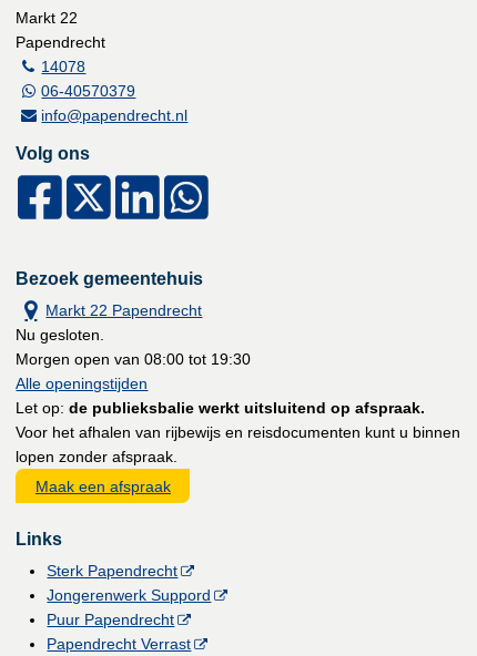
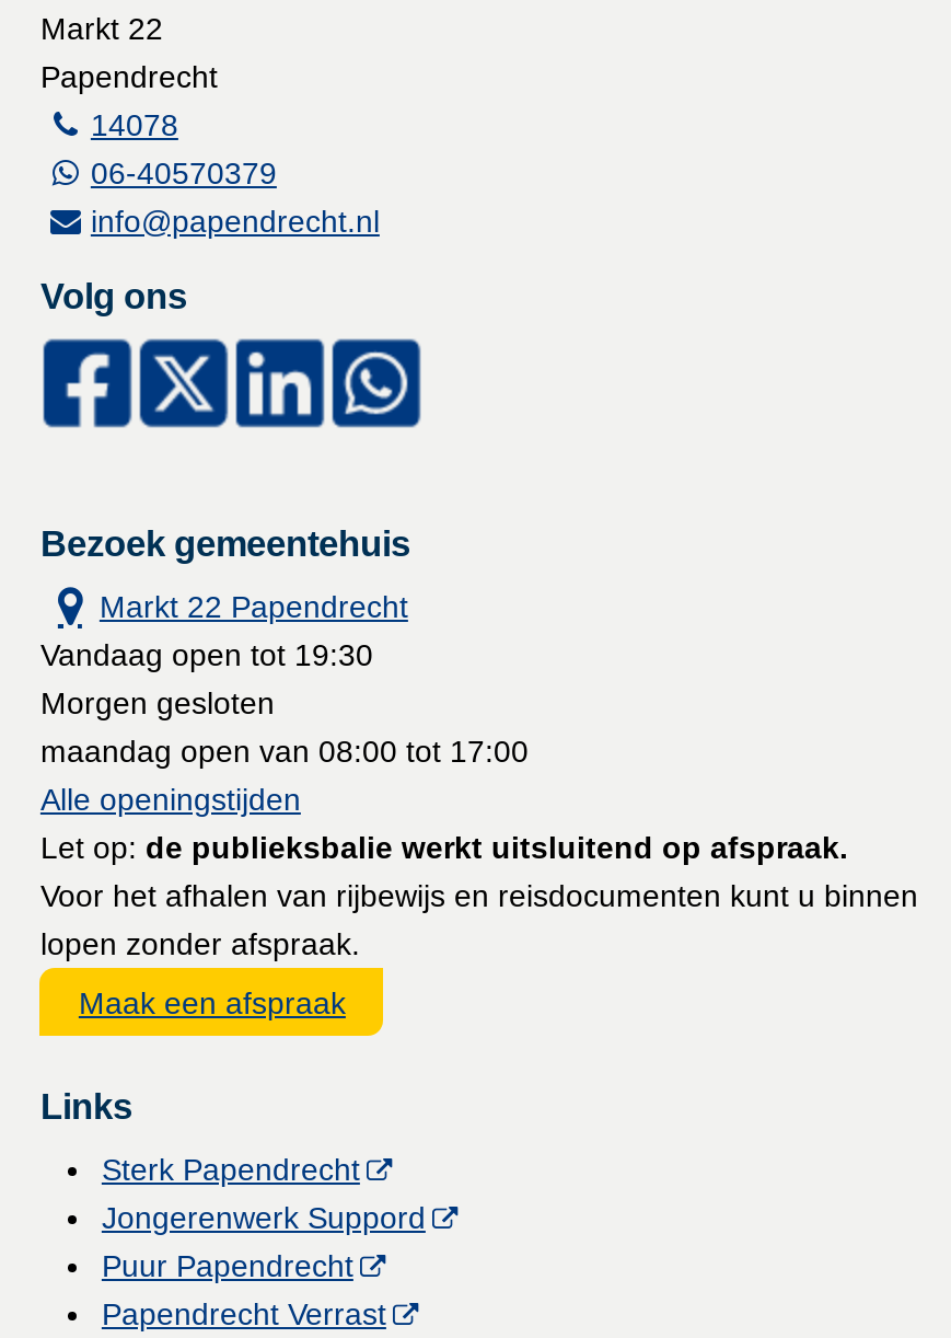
[16,326,251,368] Nu gesloten. | Morgen open van 08:00 tot 19:30 -> [40,638,528,769] Vandaag open tot 19:30 | Morgen gesloten | maandag open van 08:00 tot 17:00

